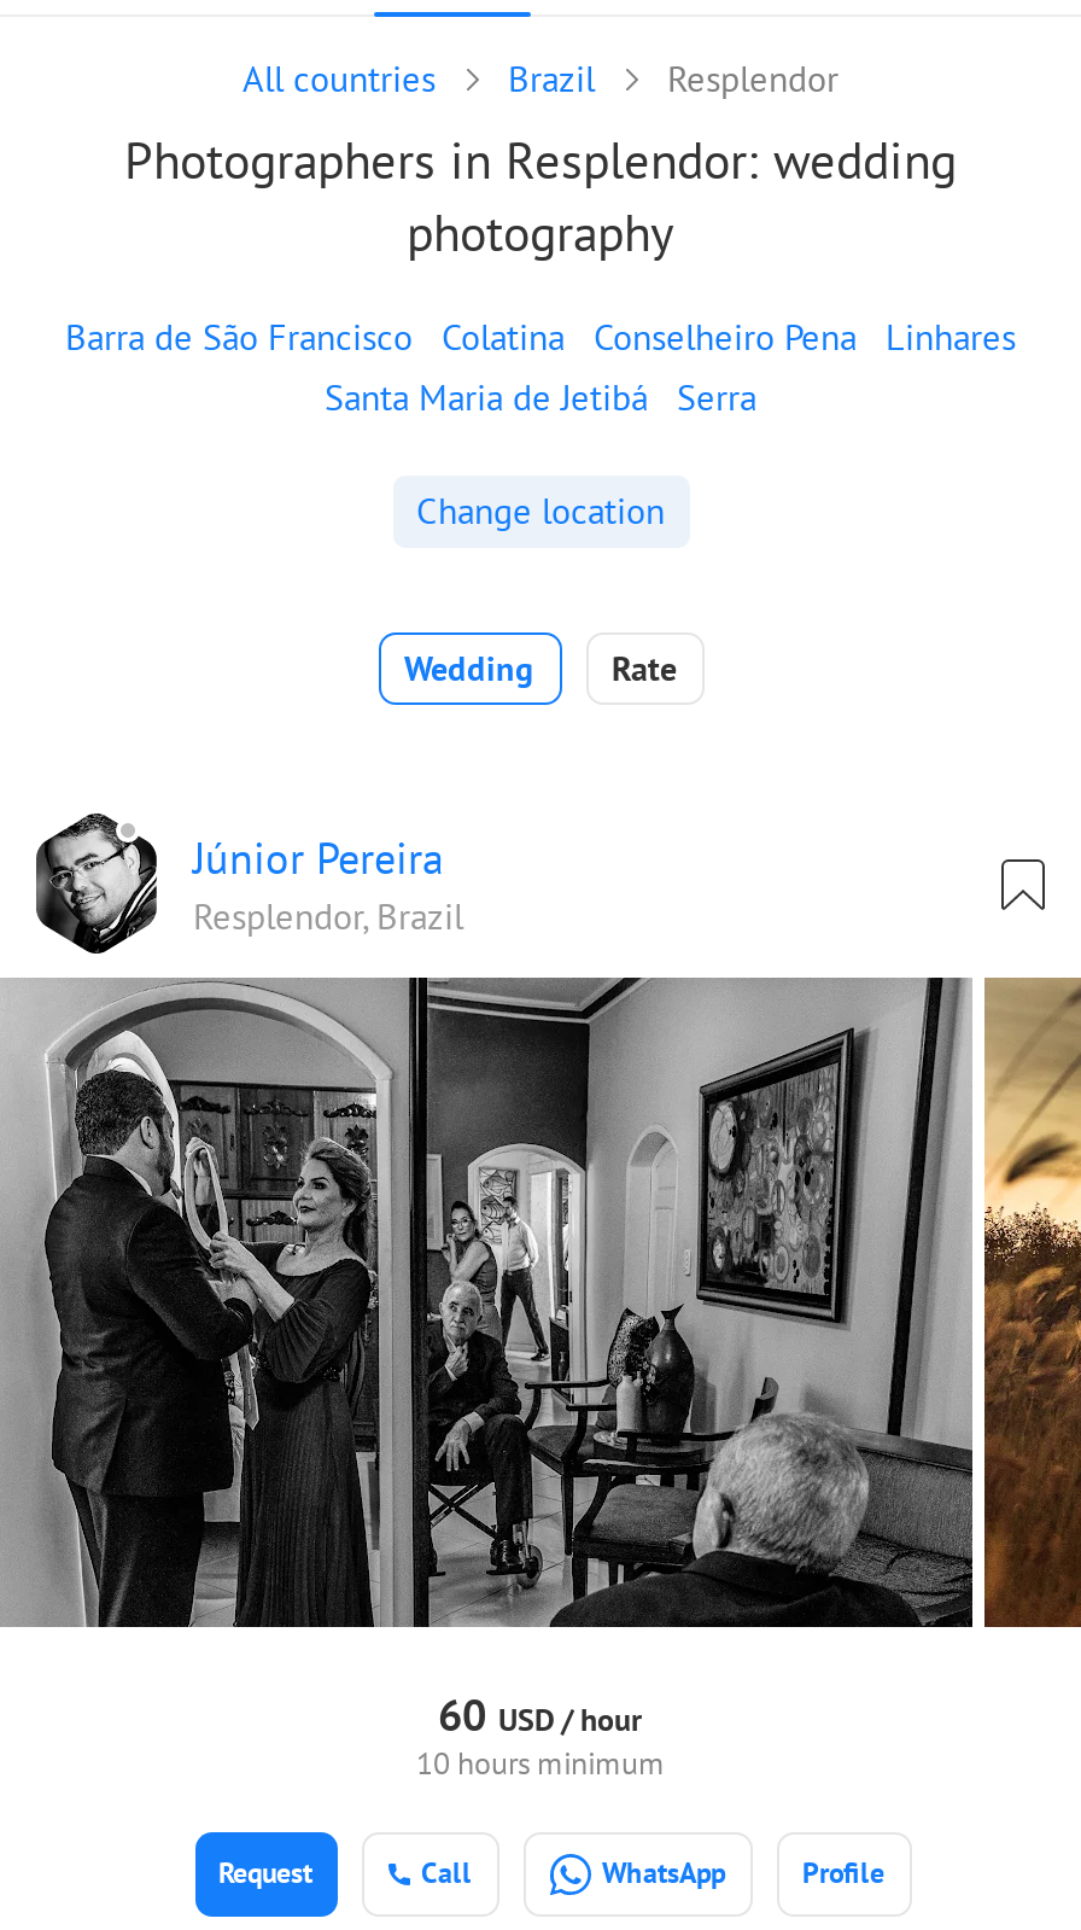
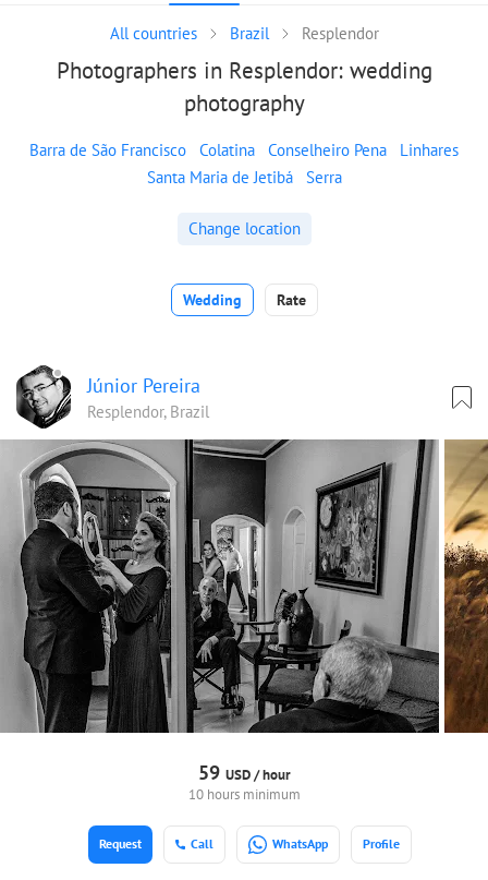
[438,1687,643,1743] 60 USD /hour -> [198,760,290,785] 59 USD /hour

